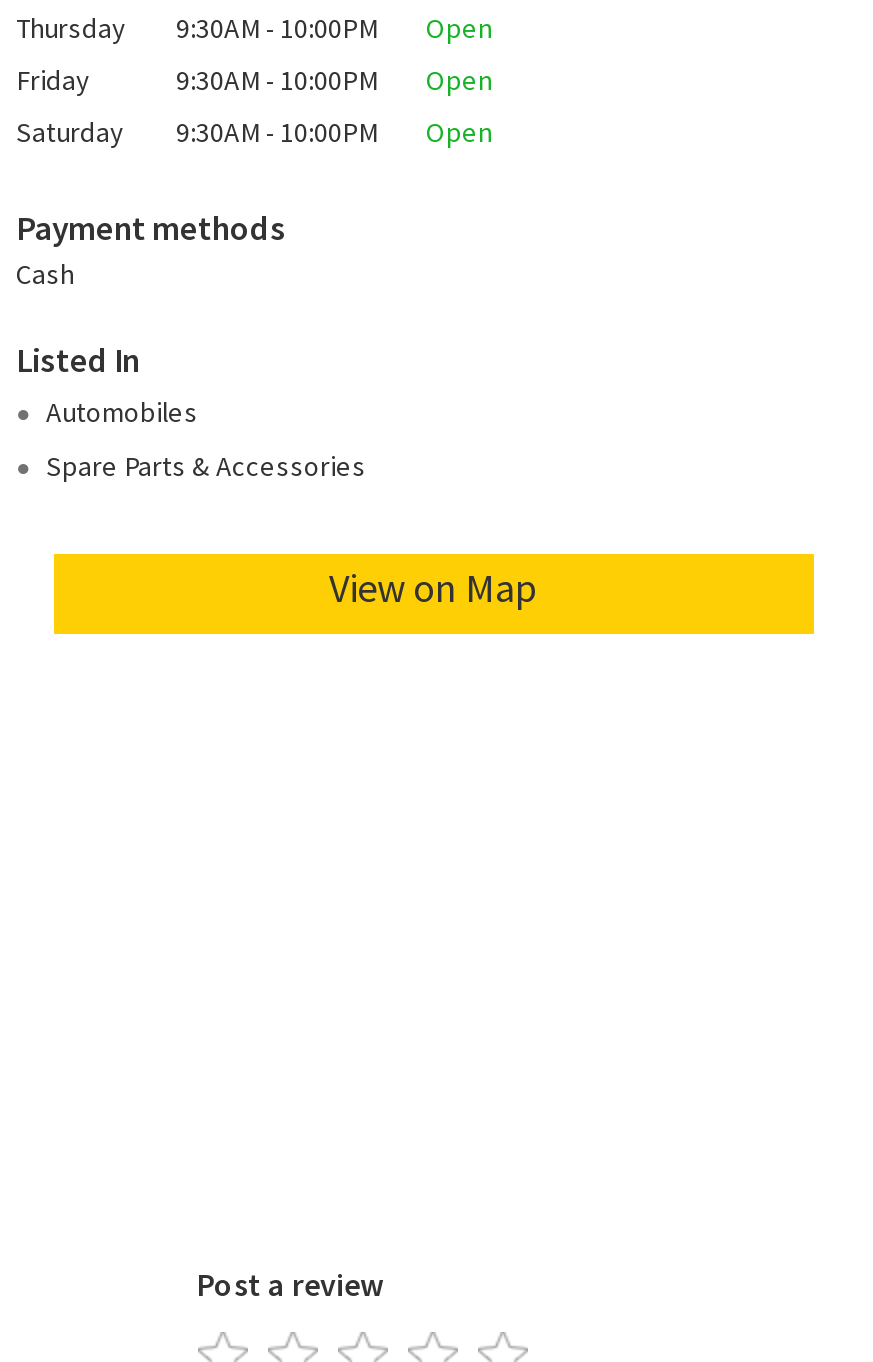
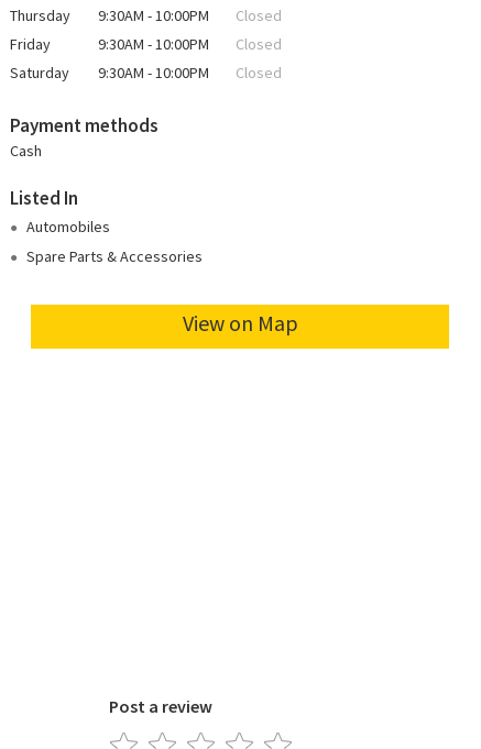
[426,10,492,46] Open -> [236,5,282,25] Closed
[426,62,492,98] Open -> [236,34,282,54] Closed
[426,114,492,150] Open -> [236,63,282,82] Closed

